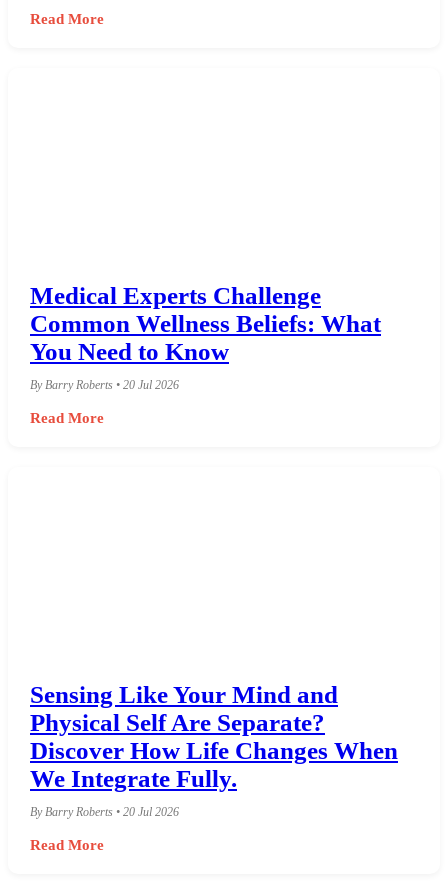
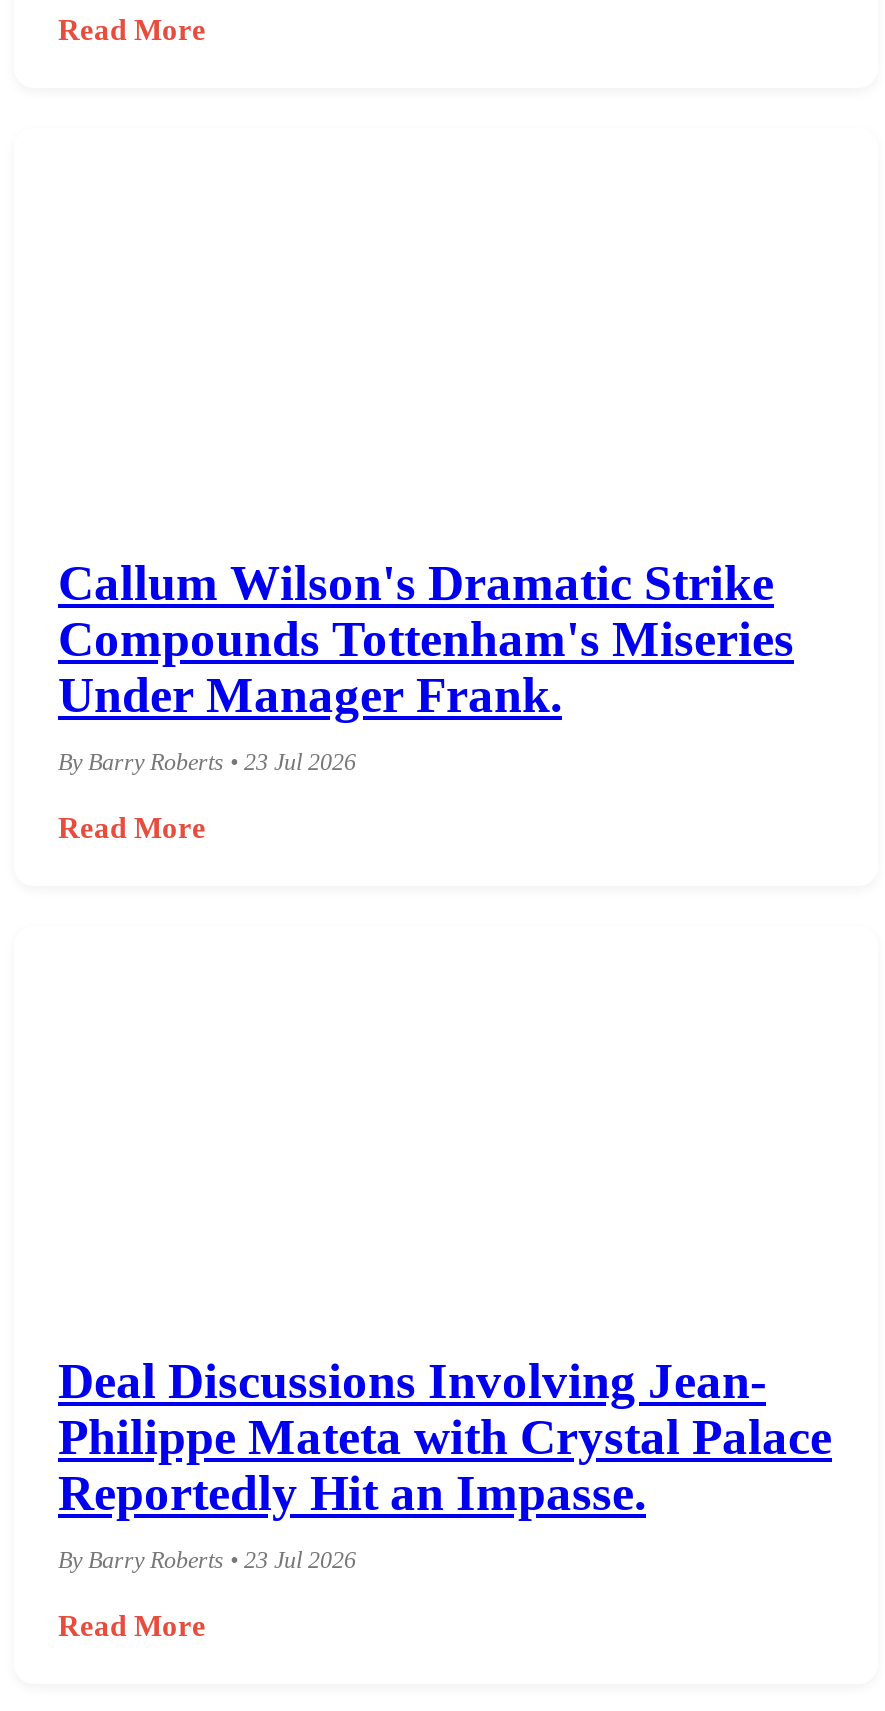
[30,282,381,365] Medical Experts Challenge | Common Wellness Beliefs: What | You Need to Know -> [58,557,794,723] Callum Wilson's Dramatic Strike | Compounds Tottenham's Miseries | Under Manager Frank.
[30,378,179,392] By Barry Roberts • 20 Jul 2026 -> [58,749,356,777] By Barry Roberts • 23 Jul 2026
[30,681,398,792] Sensing Like Your Mind and | Physical Self Are Separate? | Discover How Life Changes When | We Integrate Fully. -> [58,1355,832,1521] Deal Discussions Involving Jean- | Philippe Mateta with Crystal Palace | Reportedly Hit an Impasse.
[30,805,179,819] By Barry Roberts • 20 Jul 2026 -> [58,1547,356,1575] By Barry Roberts • 23 Jul 2026

